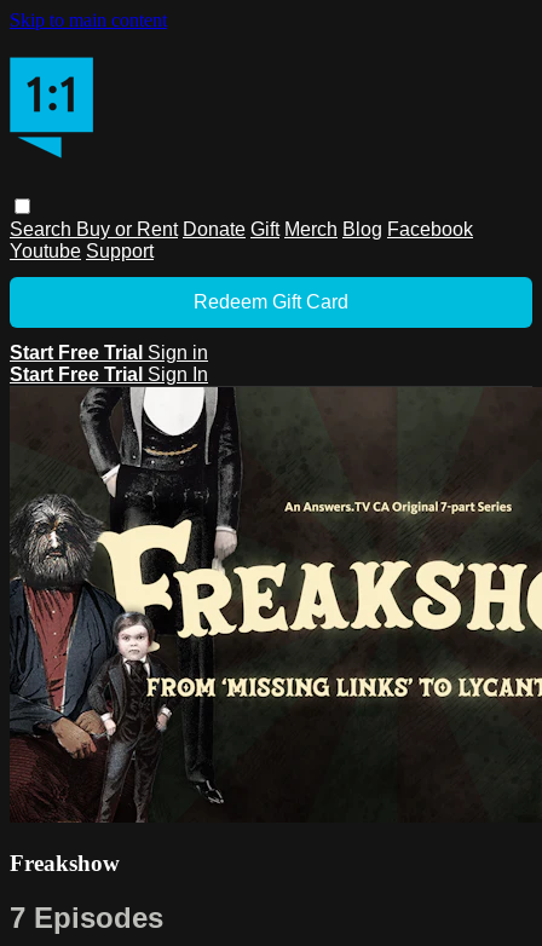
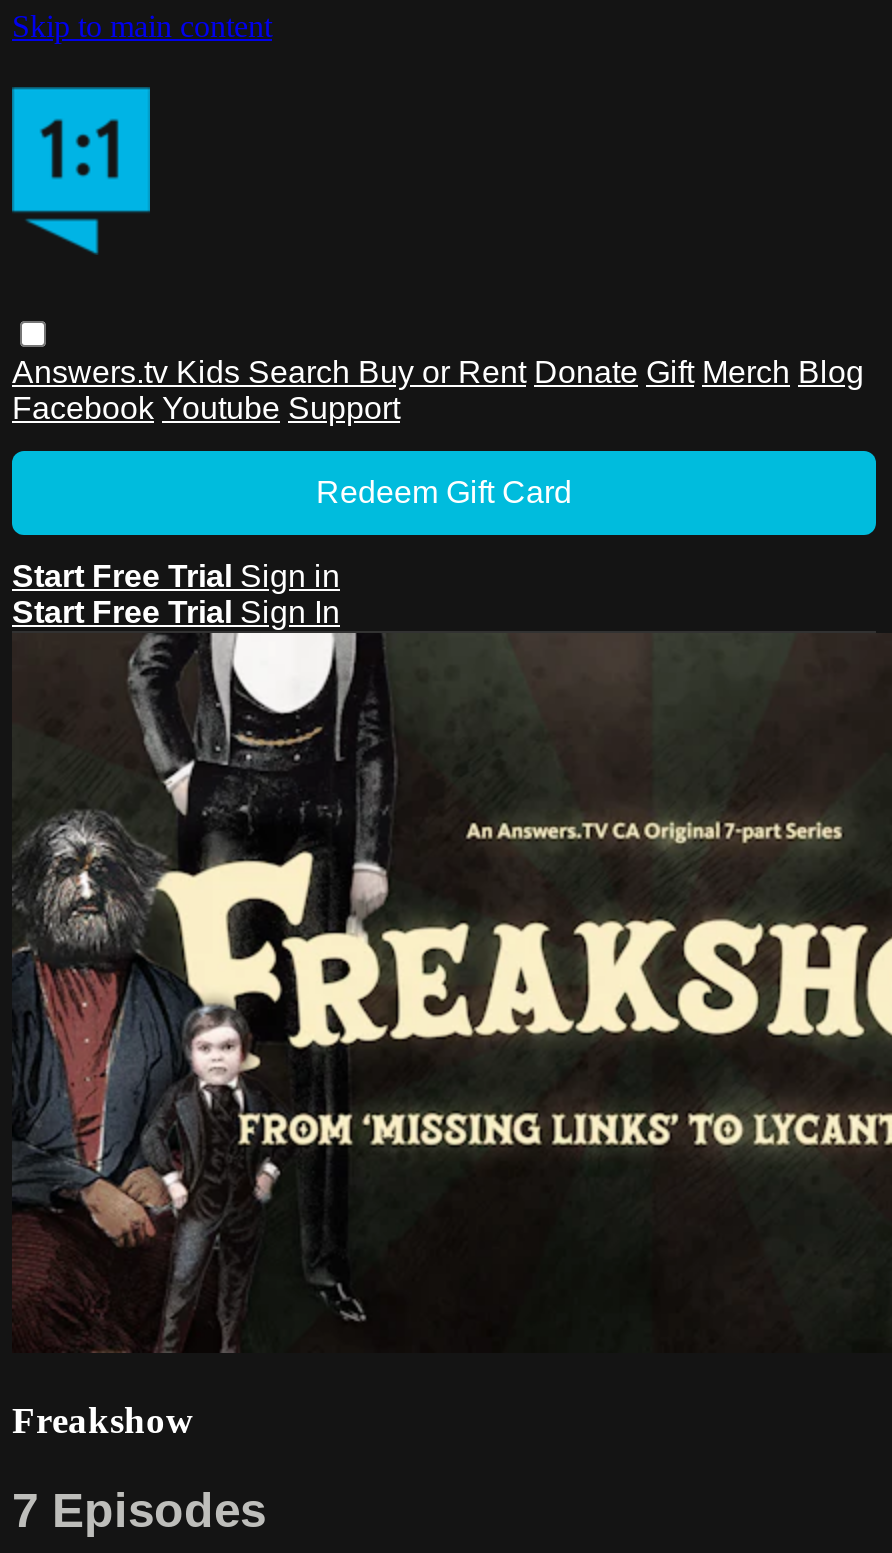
[10,219,473,261] Search Buy or Rent Donate Gift Merch Blog Facebook | Youtube Support -> [12,355,864,425] Answers.tv Kids Search Buy or Rent Donate Gift Merch Blog | Facebook Youtube Support

